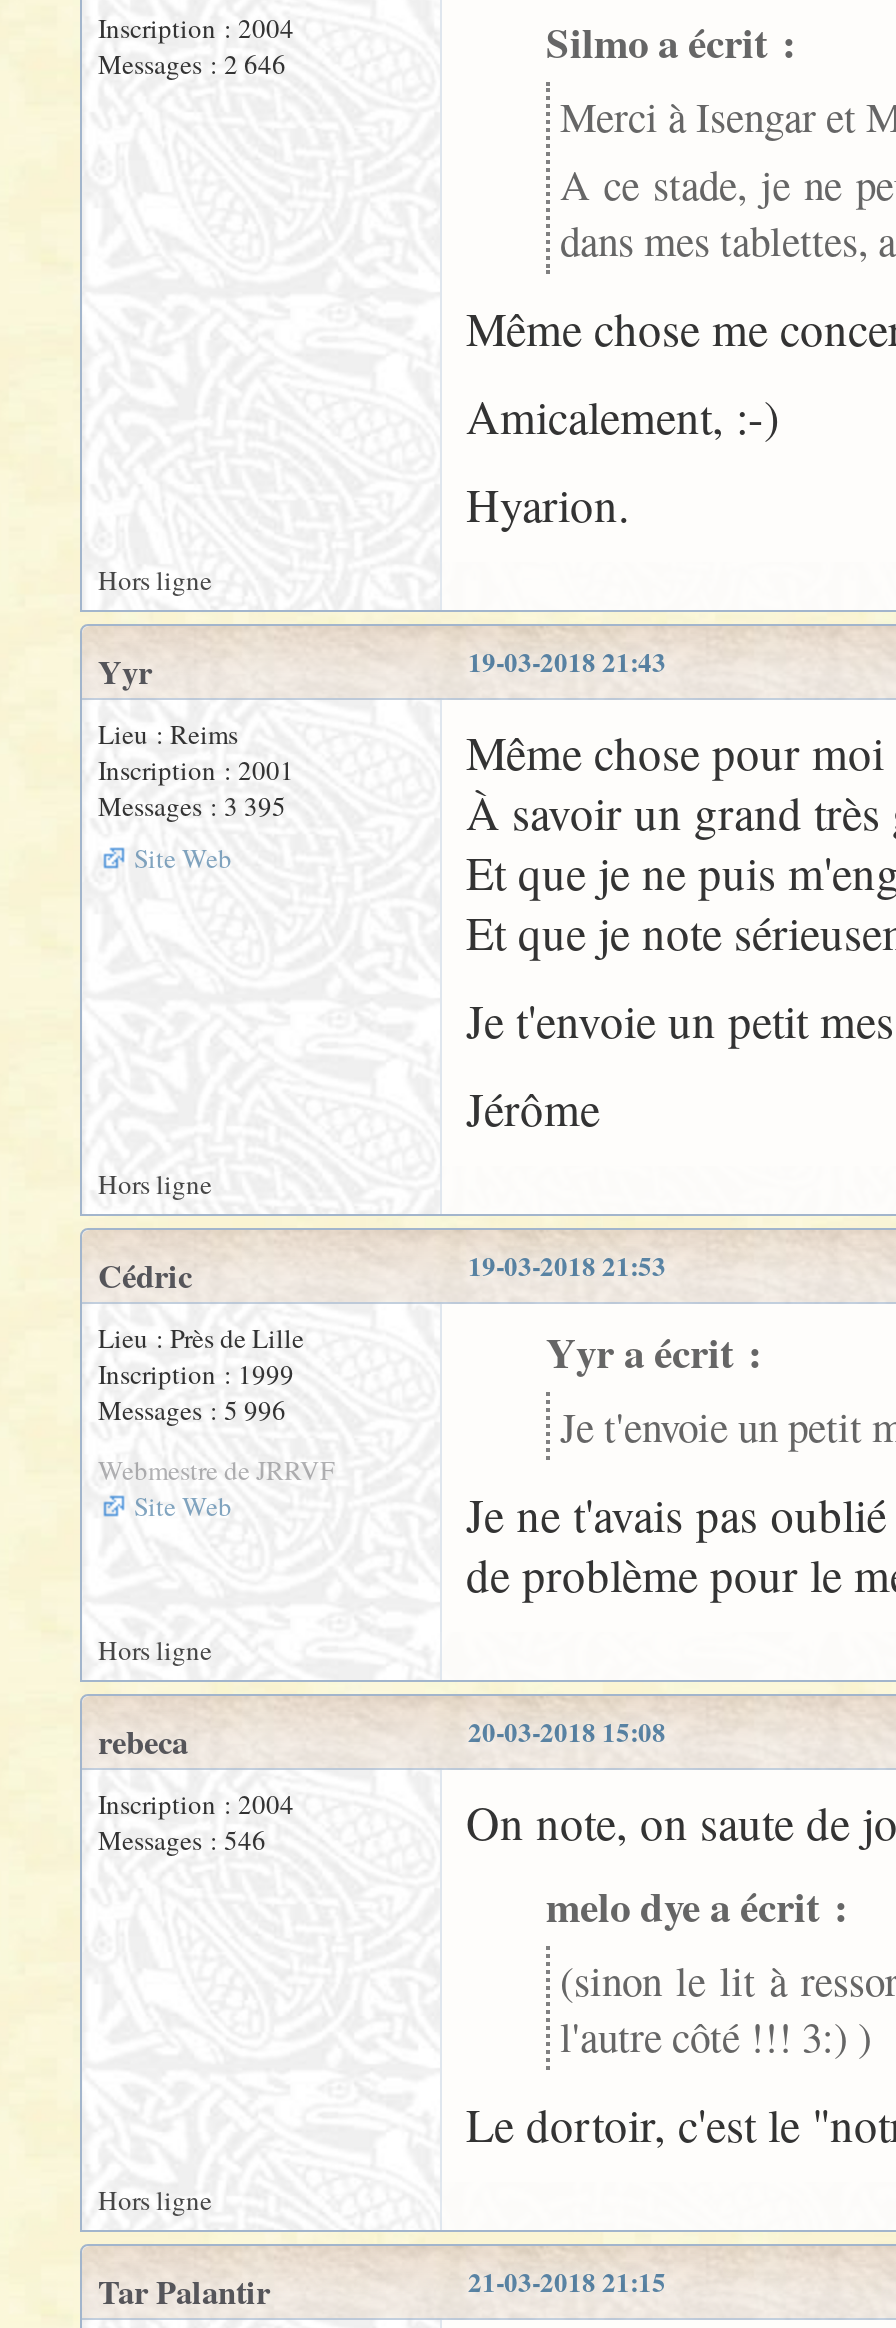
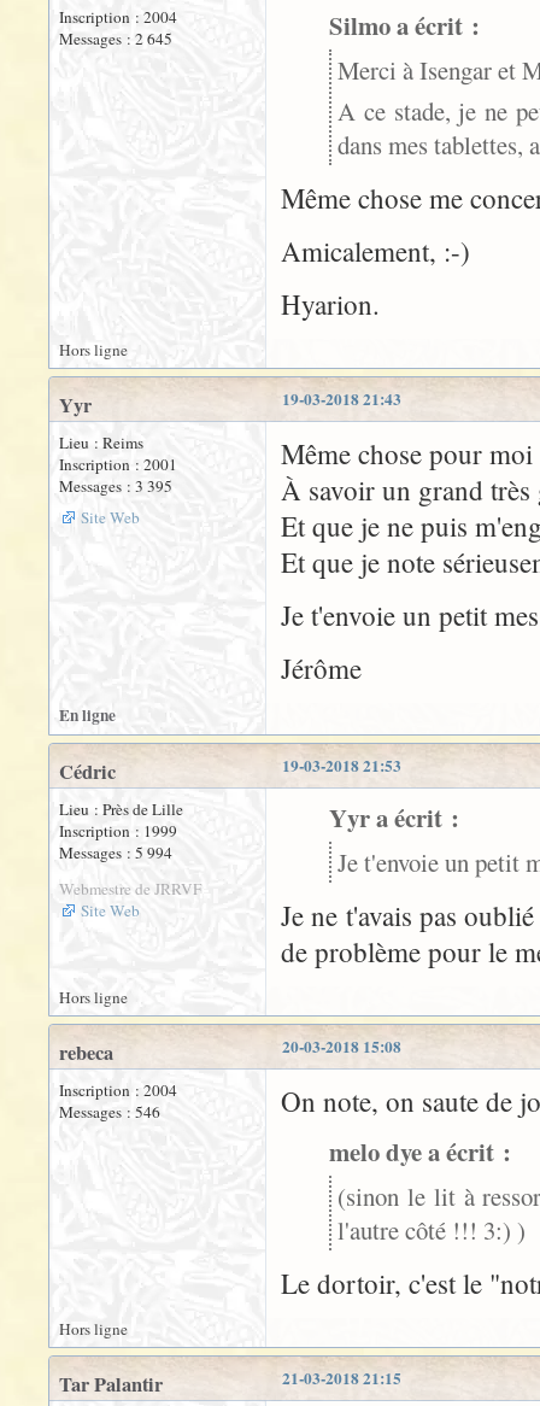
[98,46,286,82] Messages : 2 646 -> [59,28,172,49] Messages : 2 645
[98,1166,212,1202] Hors ligne -> [59,703,116,727] En ligne
[98,1392,286,1428] Messages : 5 996 -> [59,842,172,863] Messages : 5 994

